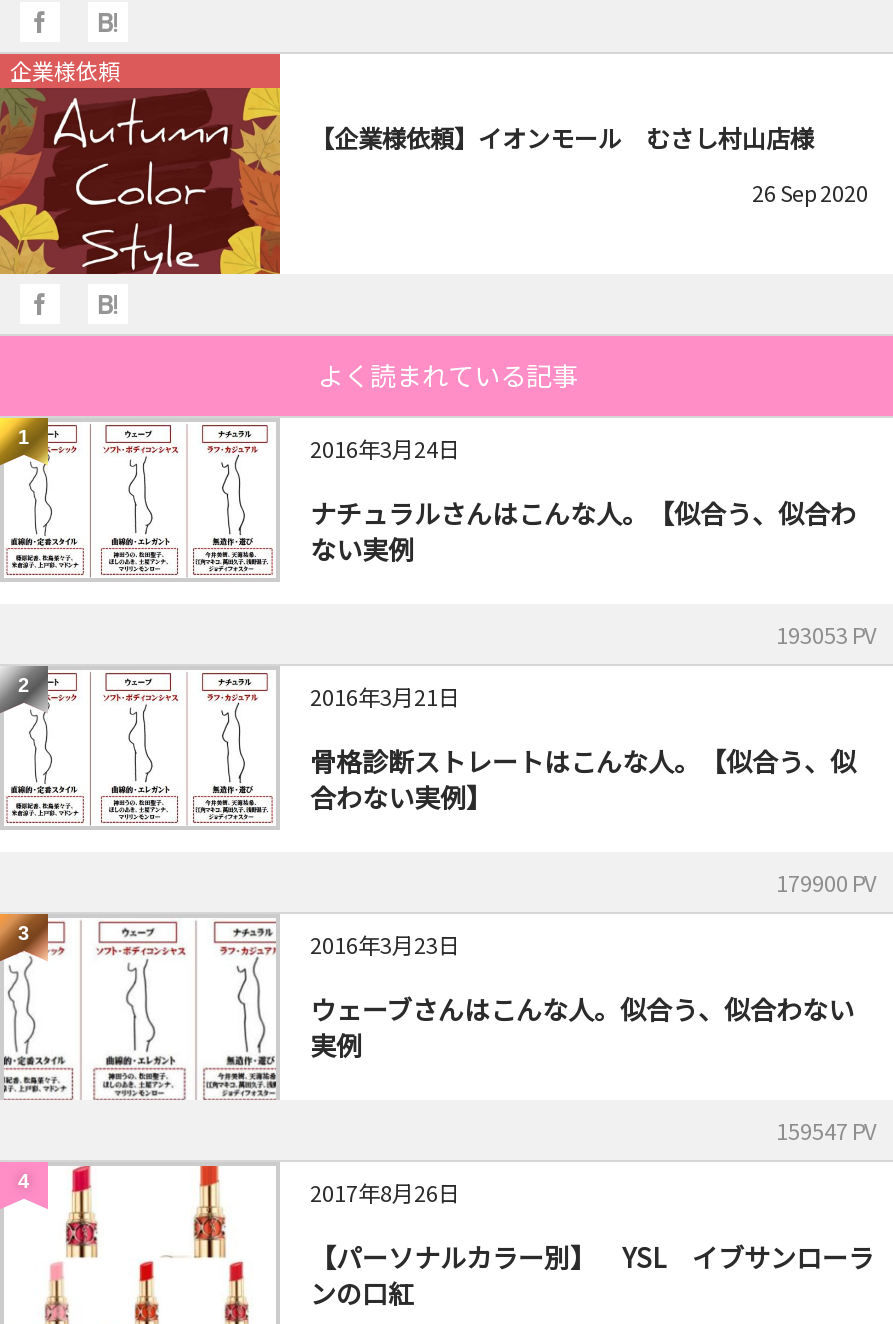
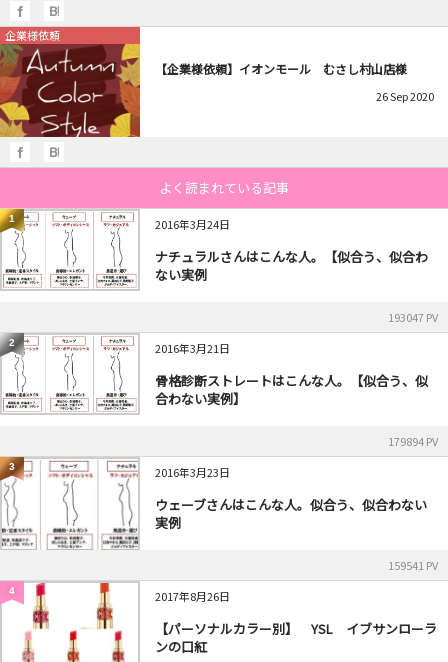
[776,617,876,649] 193053 PV -> [388,309,438,325] 193047 PV
[776,865,876,897] 179900 PV -> [388,433,438,449] 179894 PV
[776,1113,876,1145] 159547 PV -> [388,557,438,573] 159541 PV

